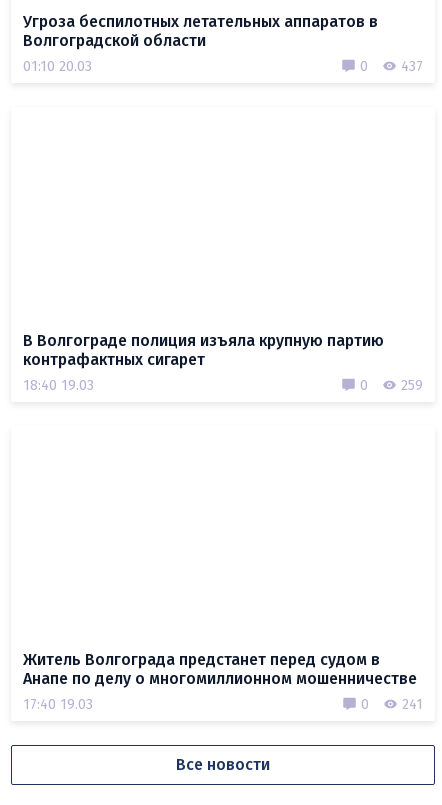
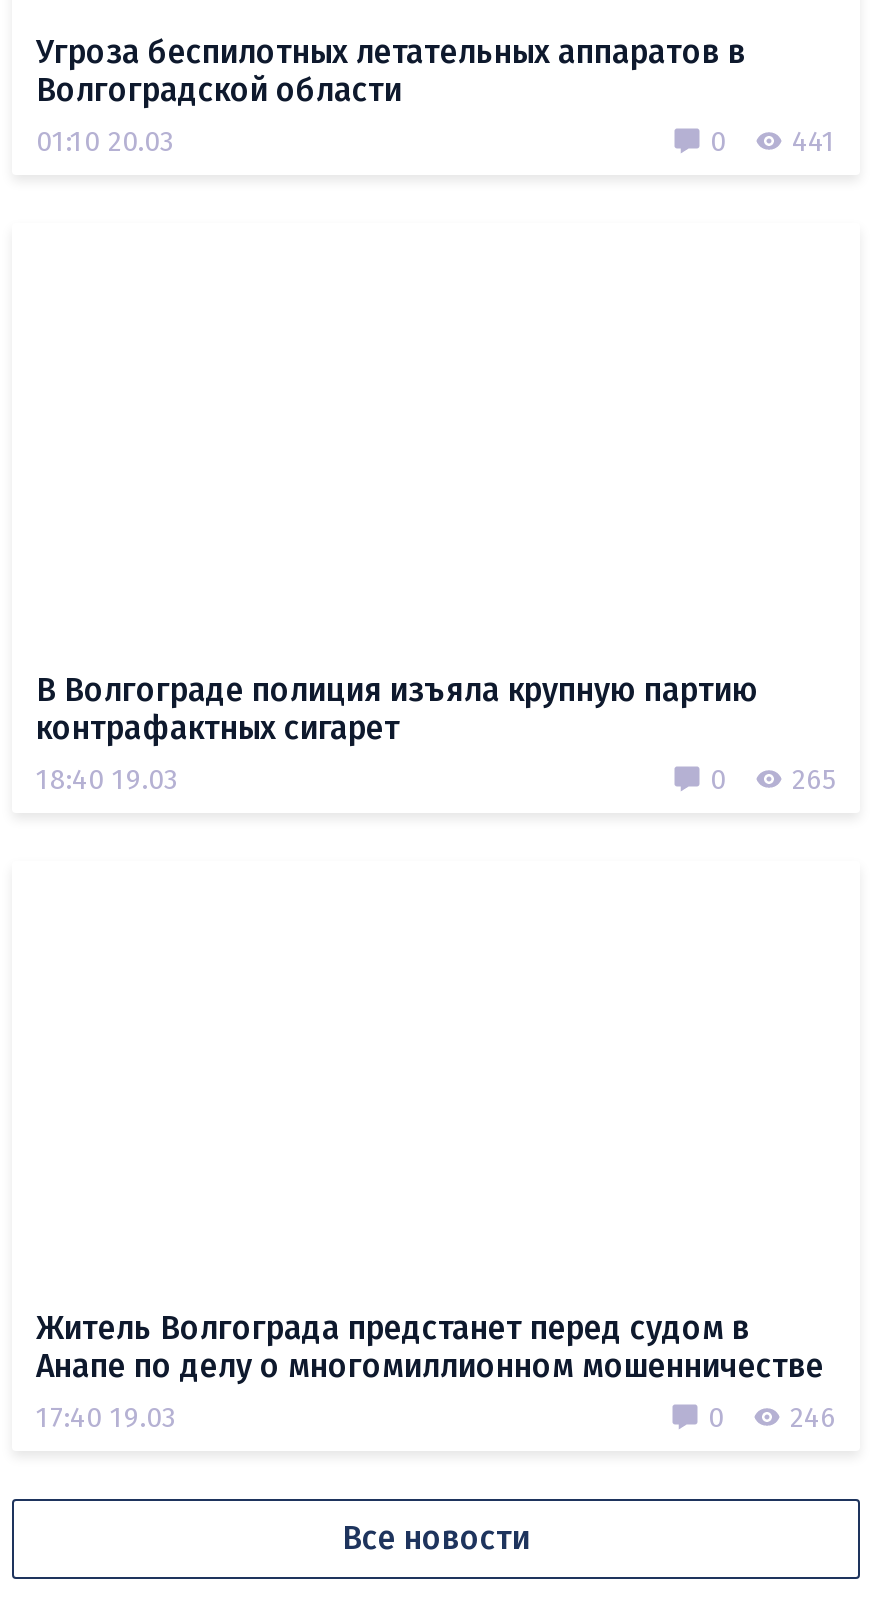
[360,58,423,75] 0 437 -> [710,124,836,158] 0 441
[360,377,423,394] 0 259 -> [710,762,836,796] 0 265
[361,696,423,713] 0 241 -> [708,1400,836,1434] 0 246

